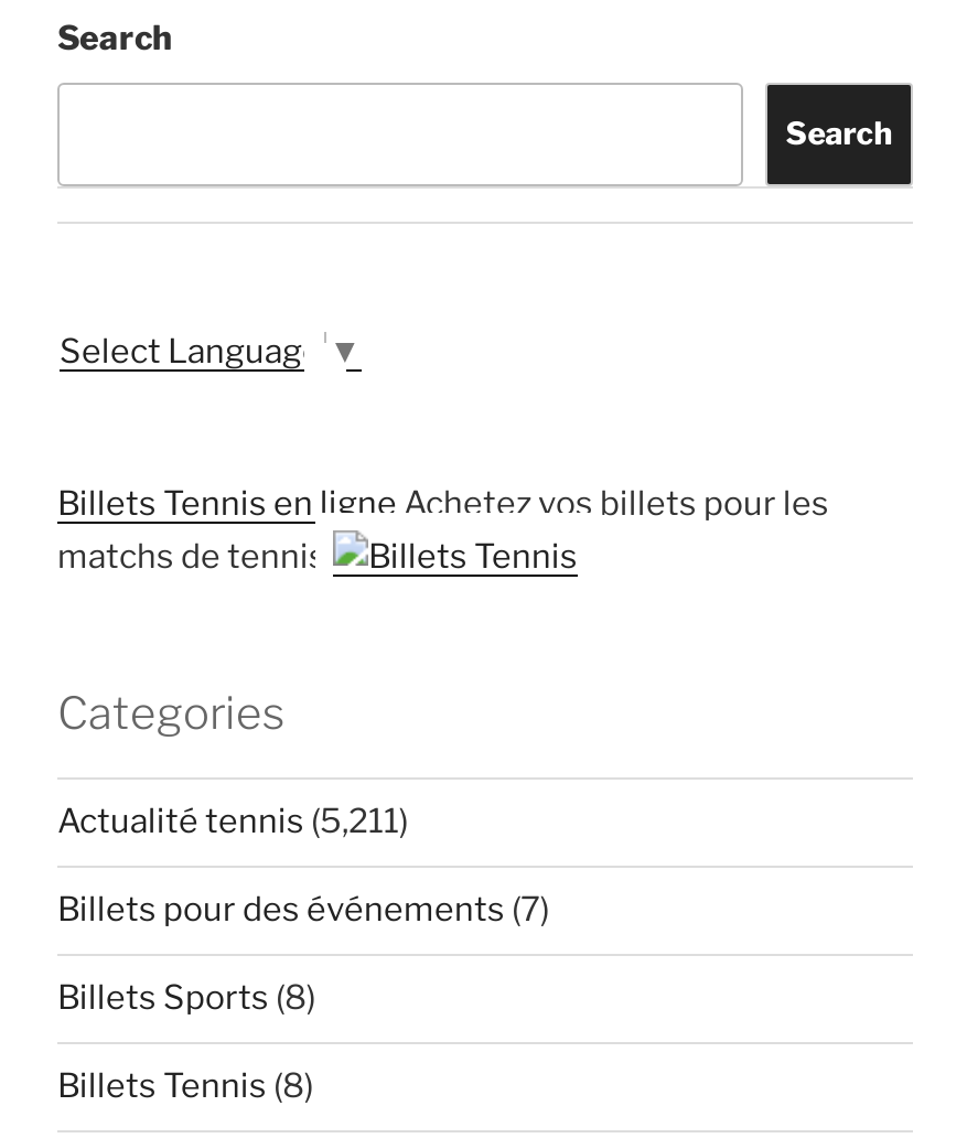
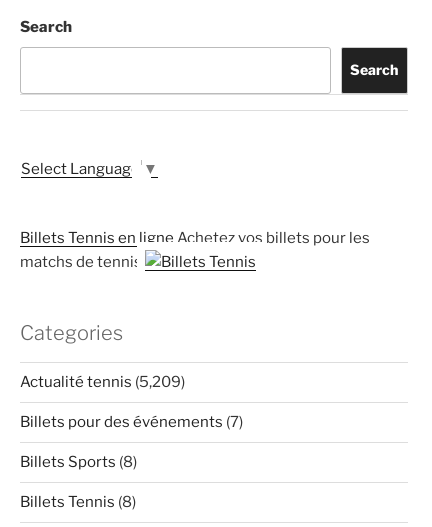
[57,802,408,842] Actualité tennis (5,211) -> [20,373,185,391] Actualité tennis (5,209)

